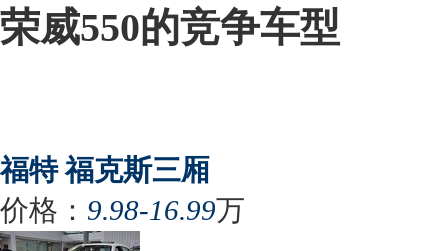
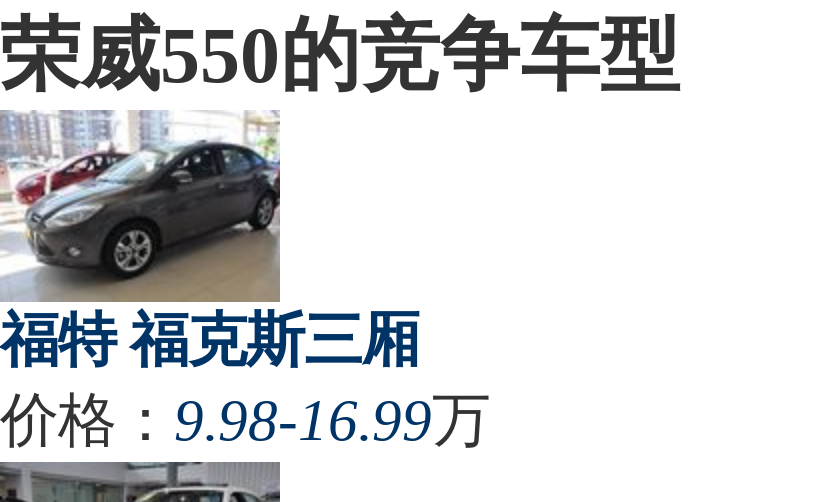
none -> [6,108,282,302] [image]

